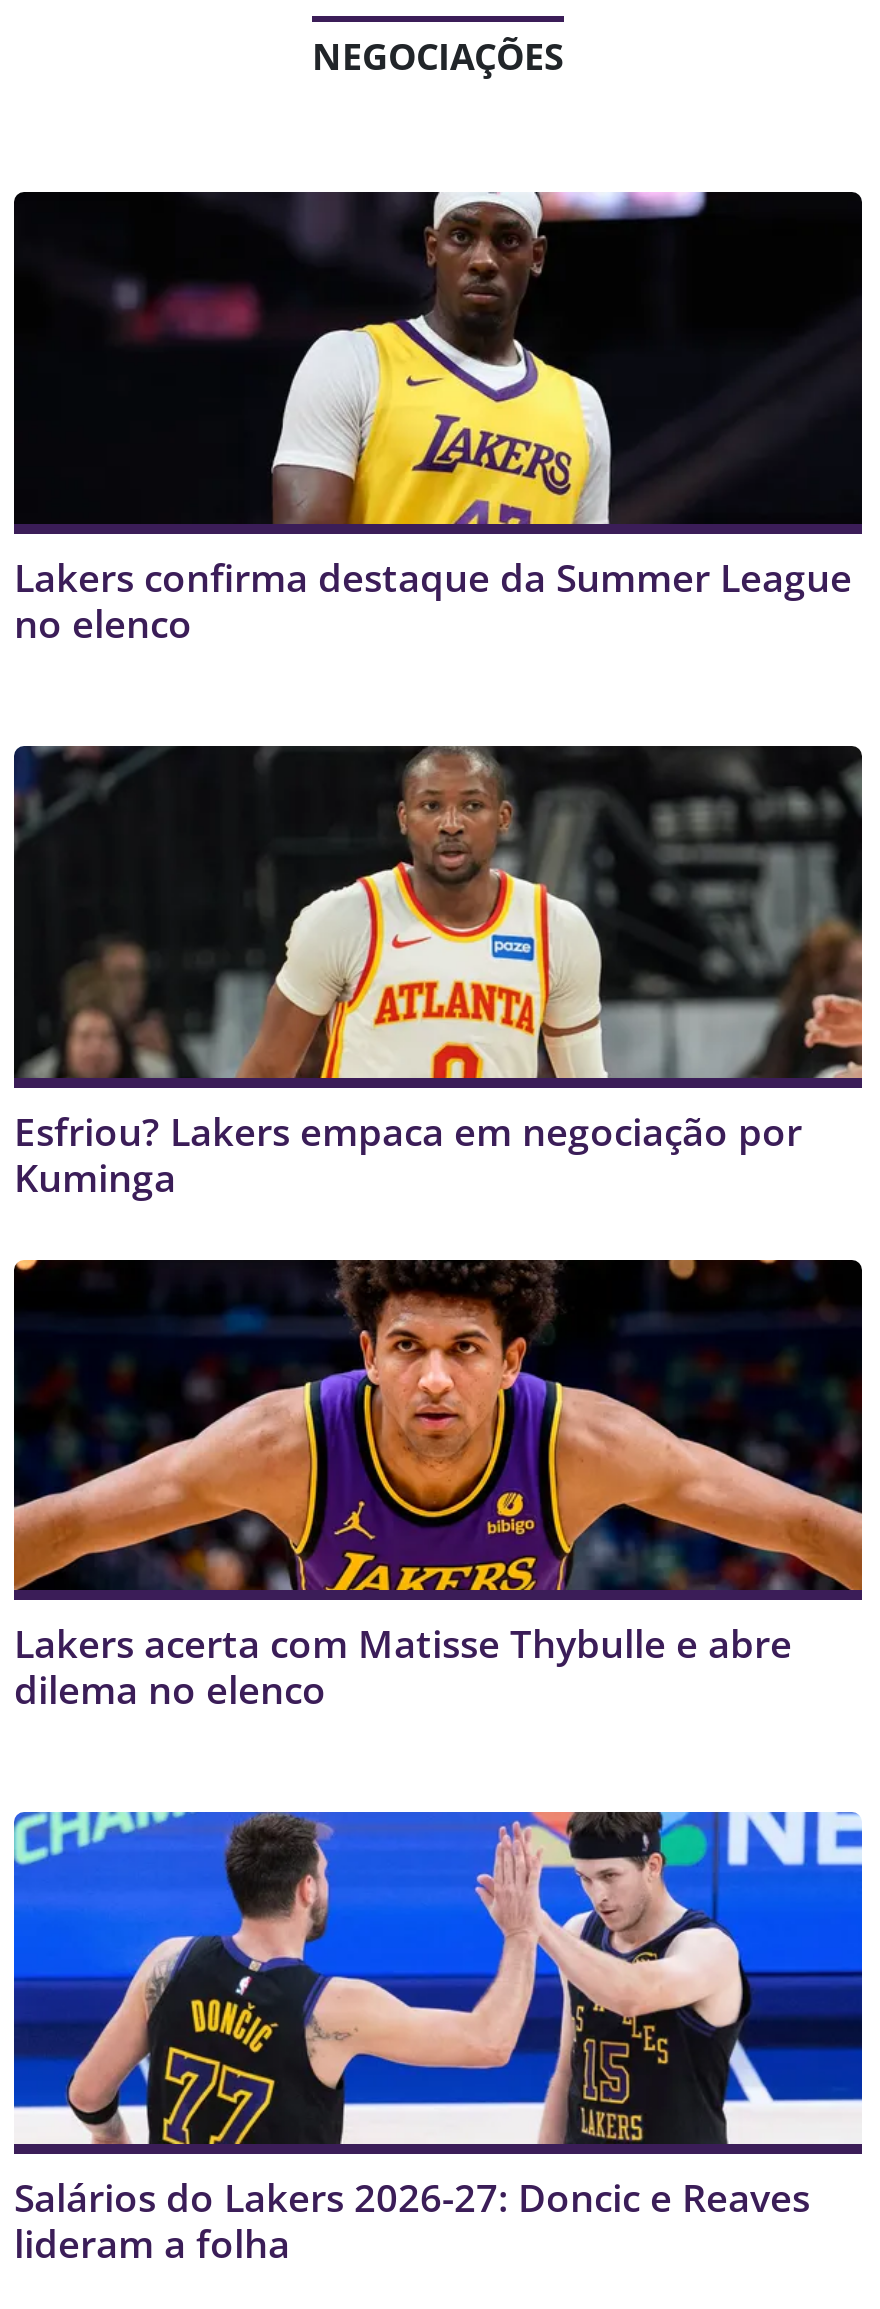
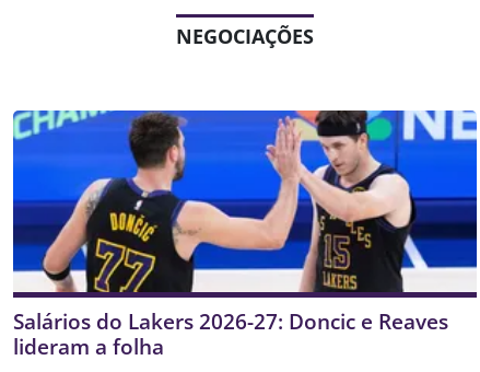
[12,190,864,650] [image] | Lakers confirma destaque da Summer League | no elenco -> none
[12,744,864,1203] [image] | Esfriou? Lakers empaca em negociação por | Kuminga -> none
[12,1258,864,1716] [image] | Lakers acerta com Matisse Thybulle e abre | dilema no elenco -> none

